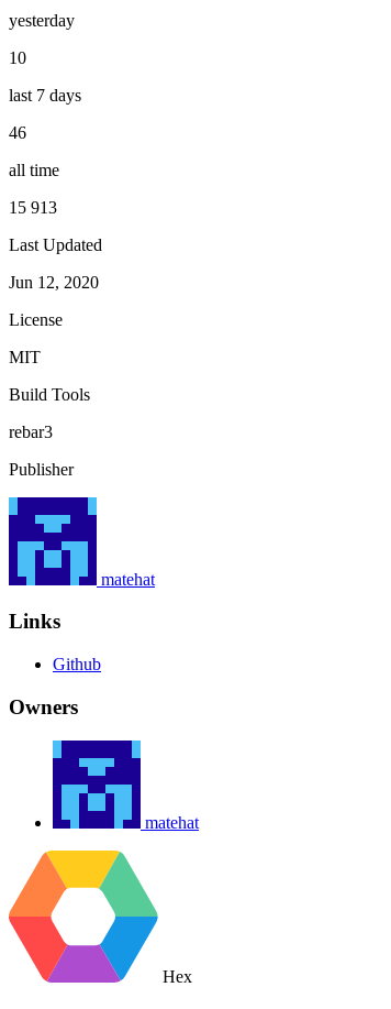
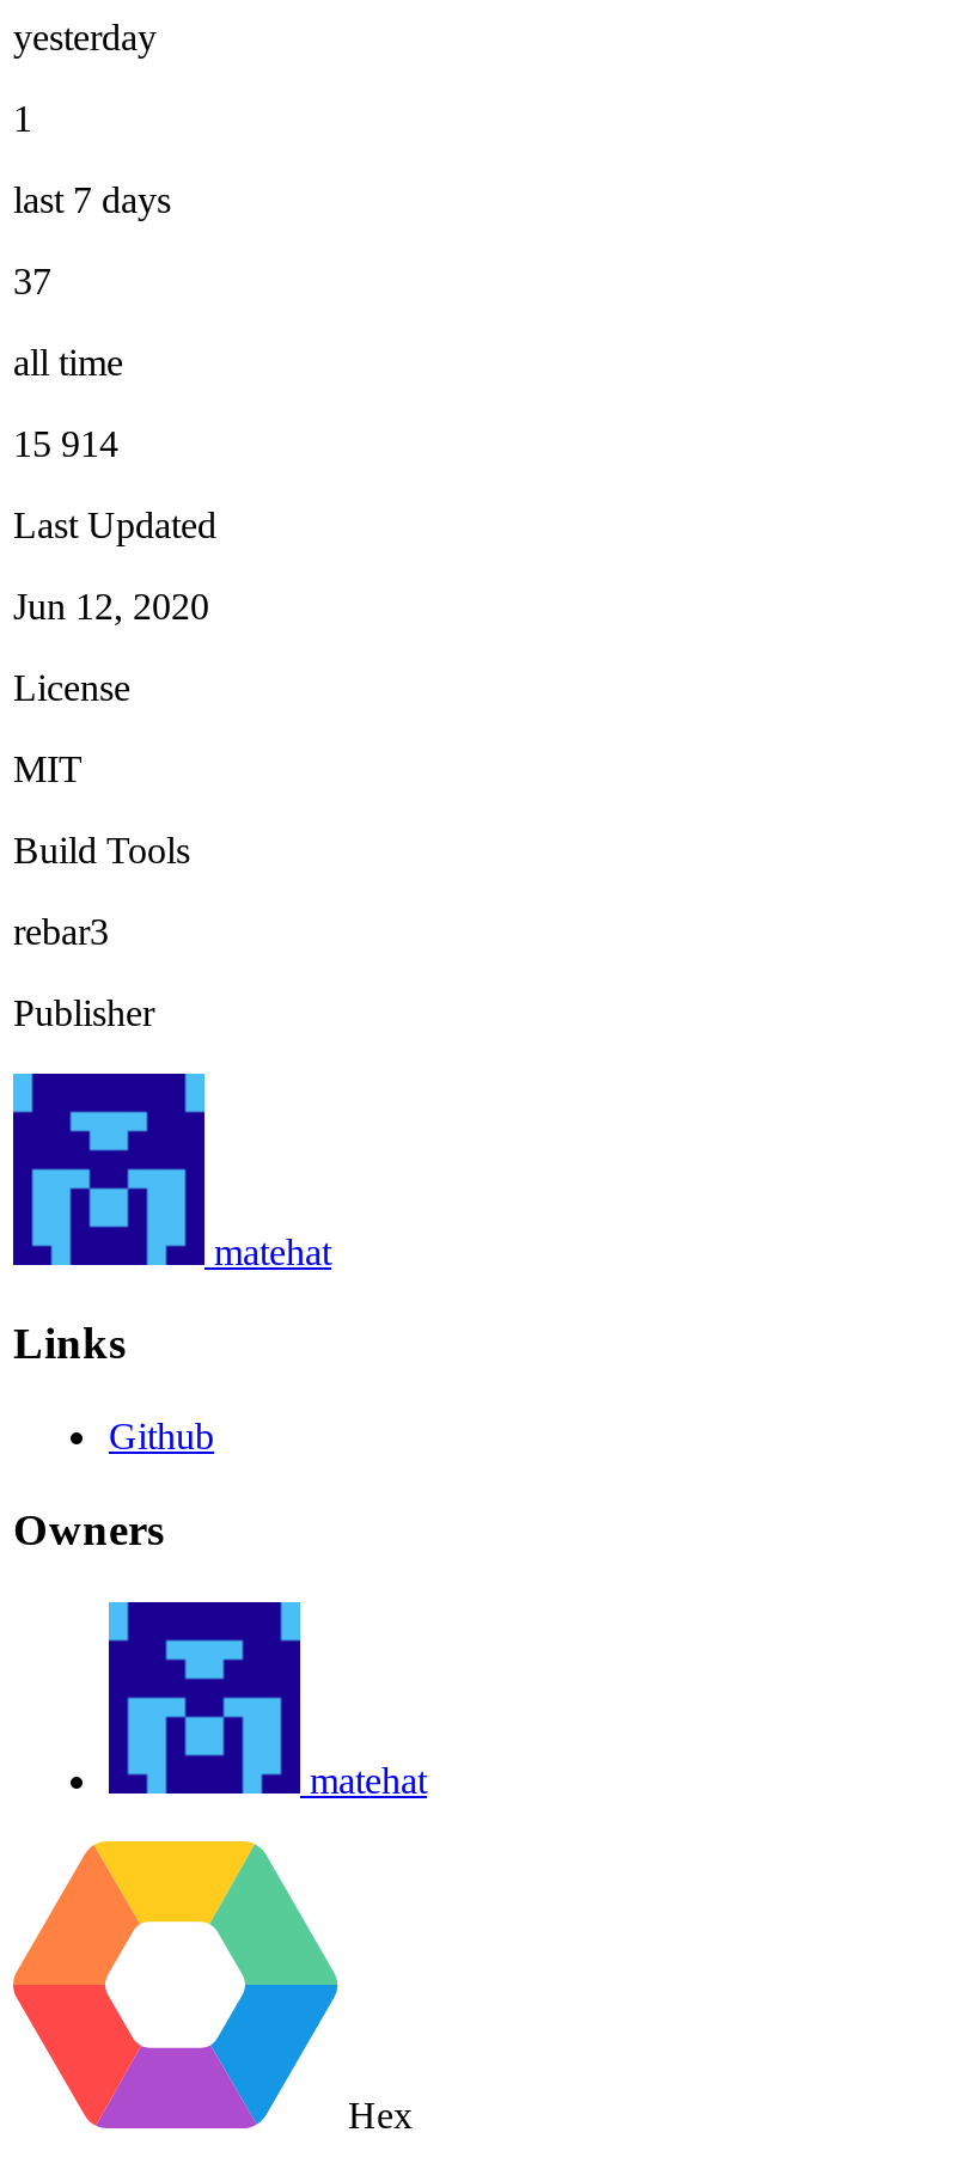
[9,48,26,67] 10 -> [13,97,32,138] 1
[9,123,26,142] 46 -> [13,260,51,301] 37
[9,198,57,216] 15 913 -> [13,423,118,463] 15 914

